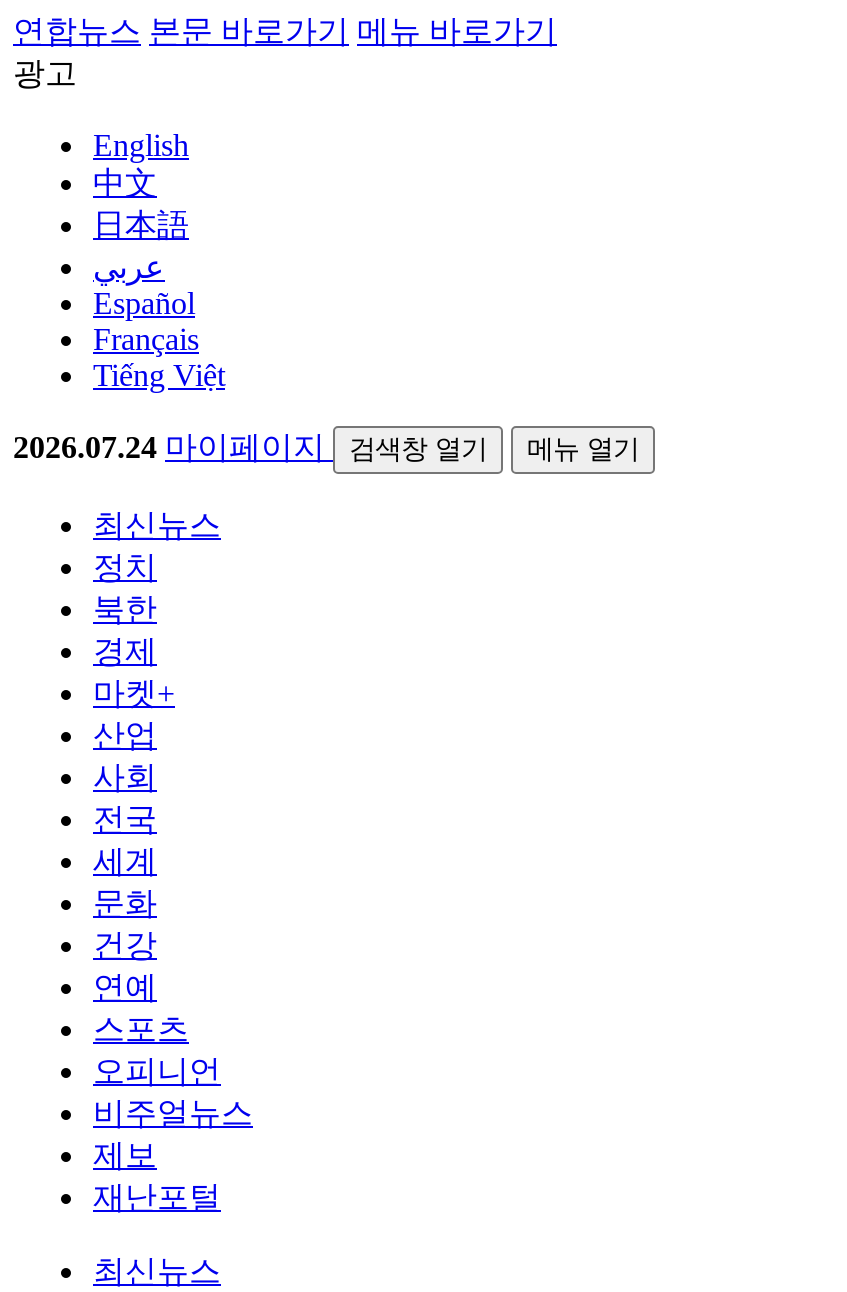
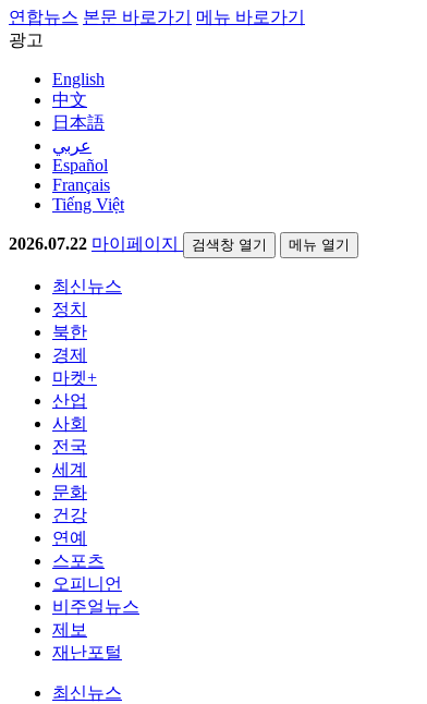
[13,430,639,464] 2026.07.24 마이페이지 검색창 열기 메뉴 열기 -> [9,234,350,253] 2026.07.22 마이페이지 검색창 열기 메뉴 열기

